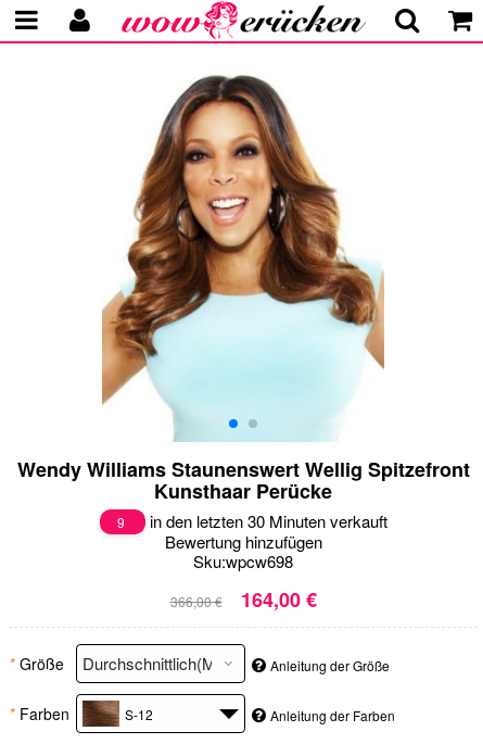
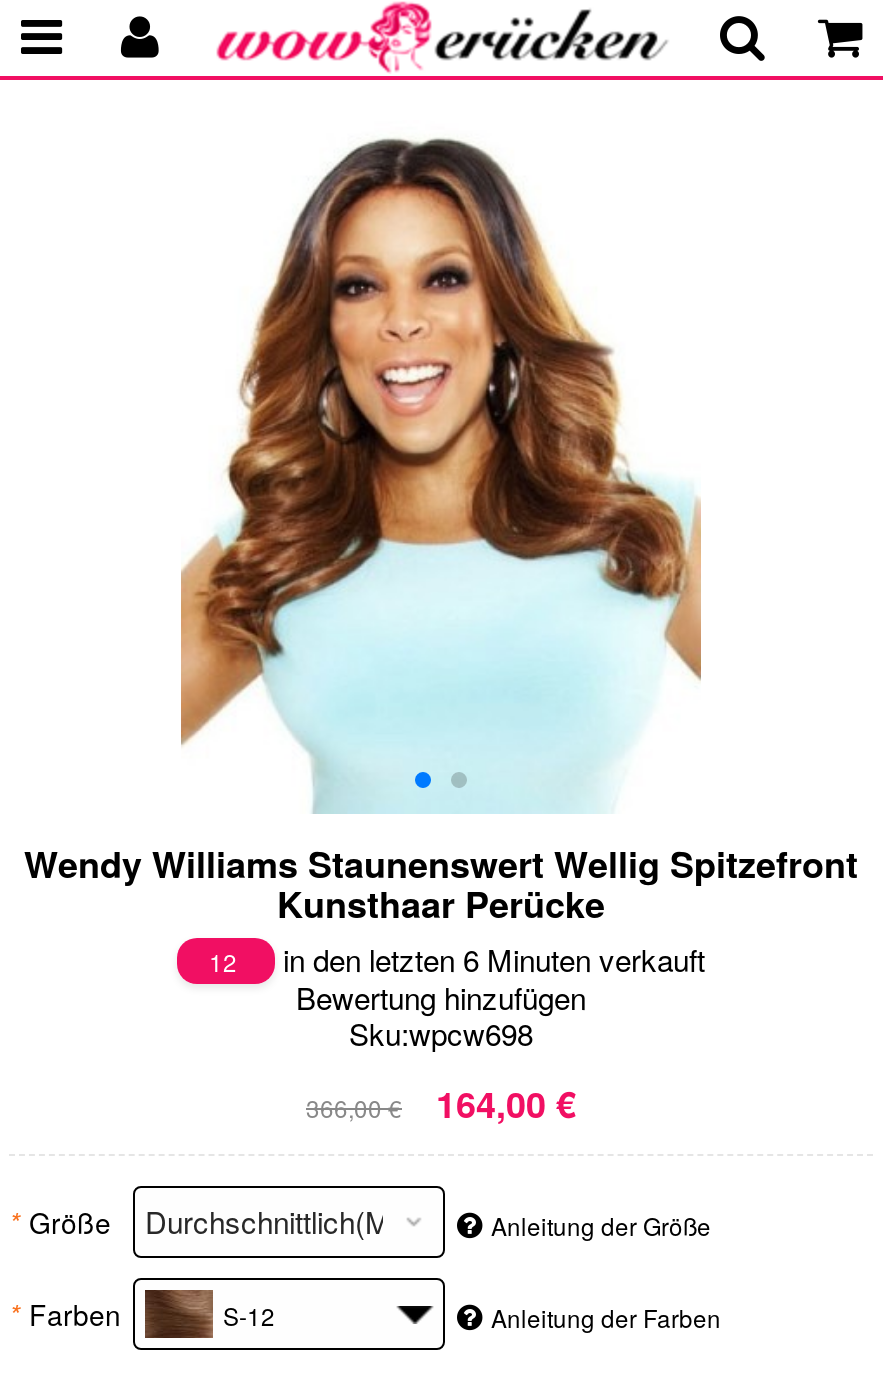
[117,512,128,531] 9 -> [209,943,243,977] 12
[145,509,387,532] in den letzten 30 Minuten verkauft -> [275,937,705,979] in den letzten 6 Minuten verkauft

